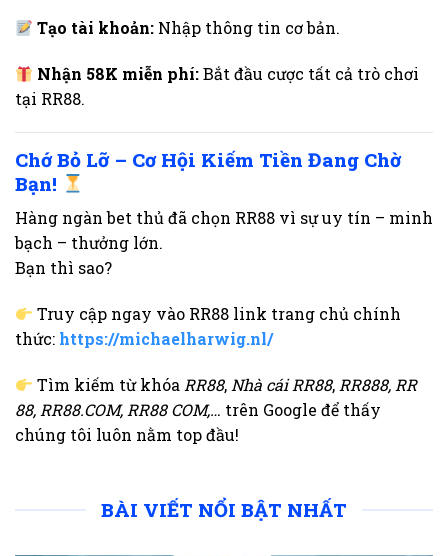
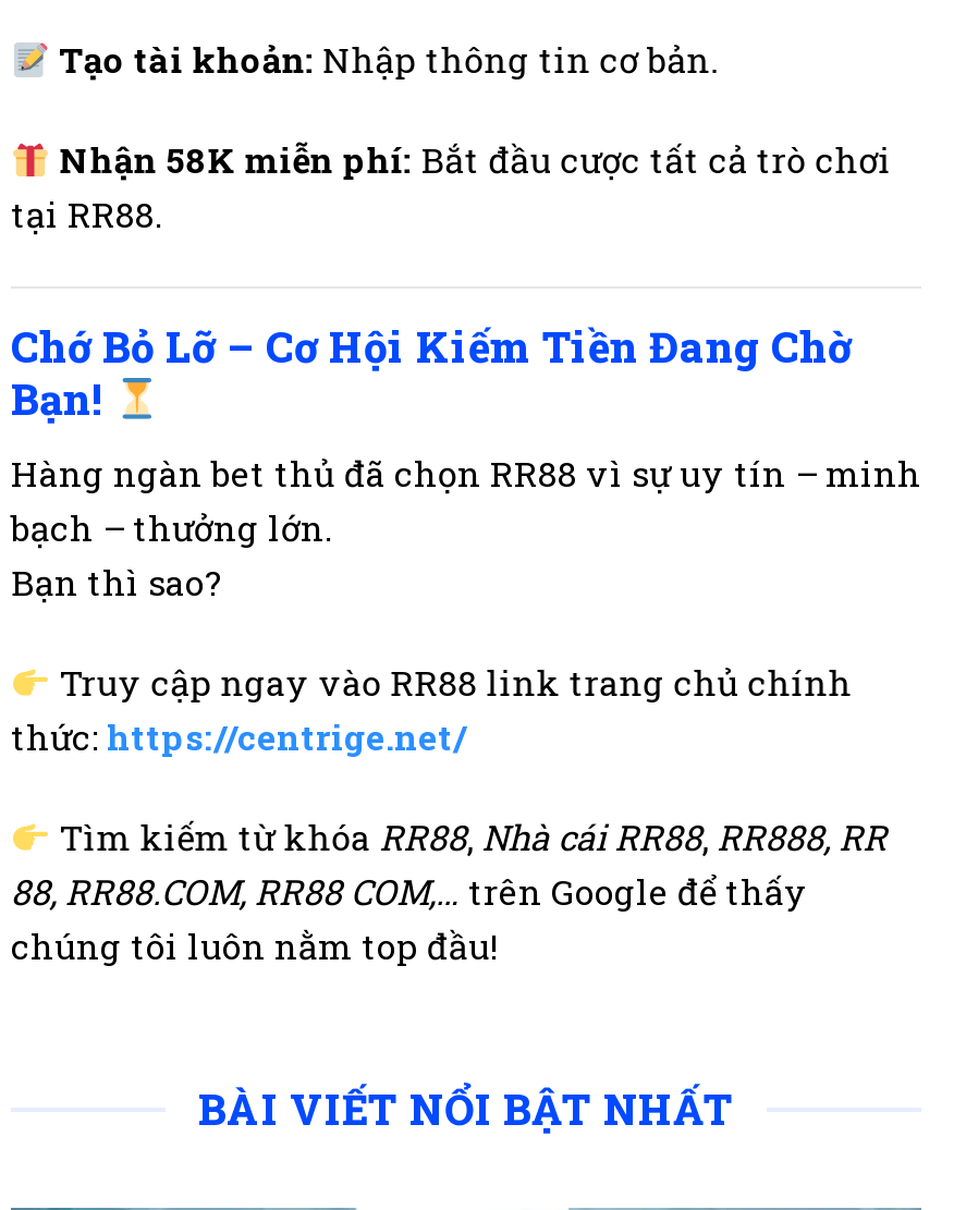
[15,328,273,349] thức: https://michaelharwig.nl/ -> [11,714,466,760] thức: https://centrige.net/

